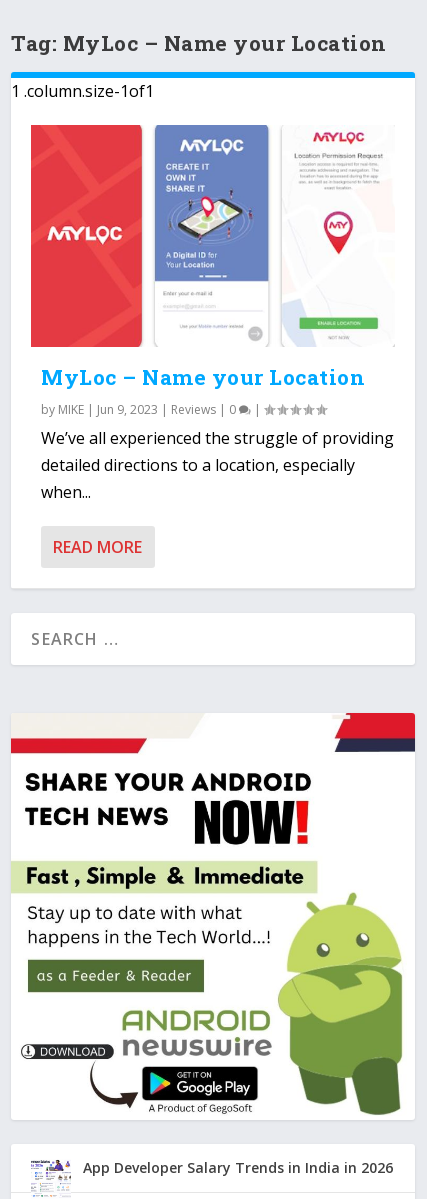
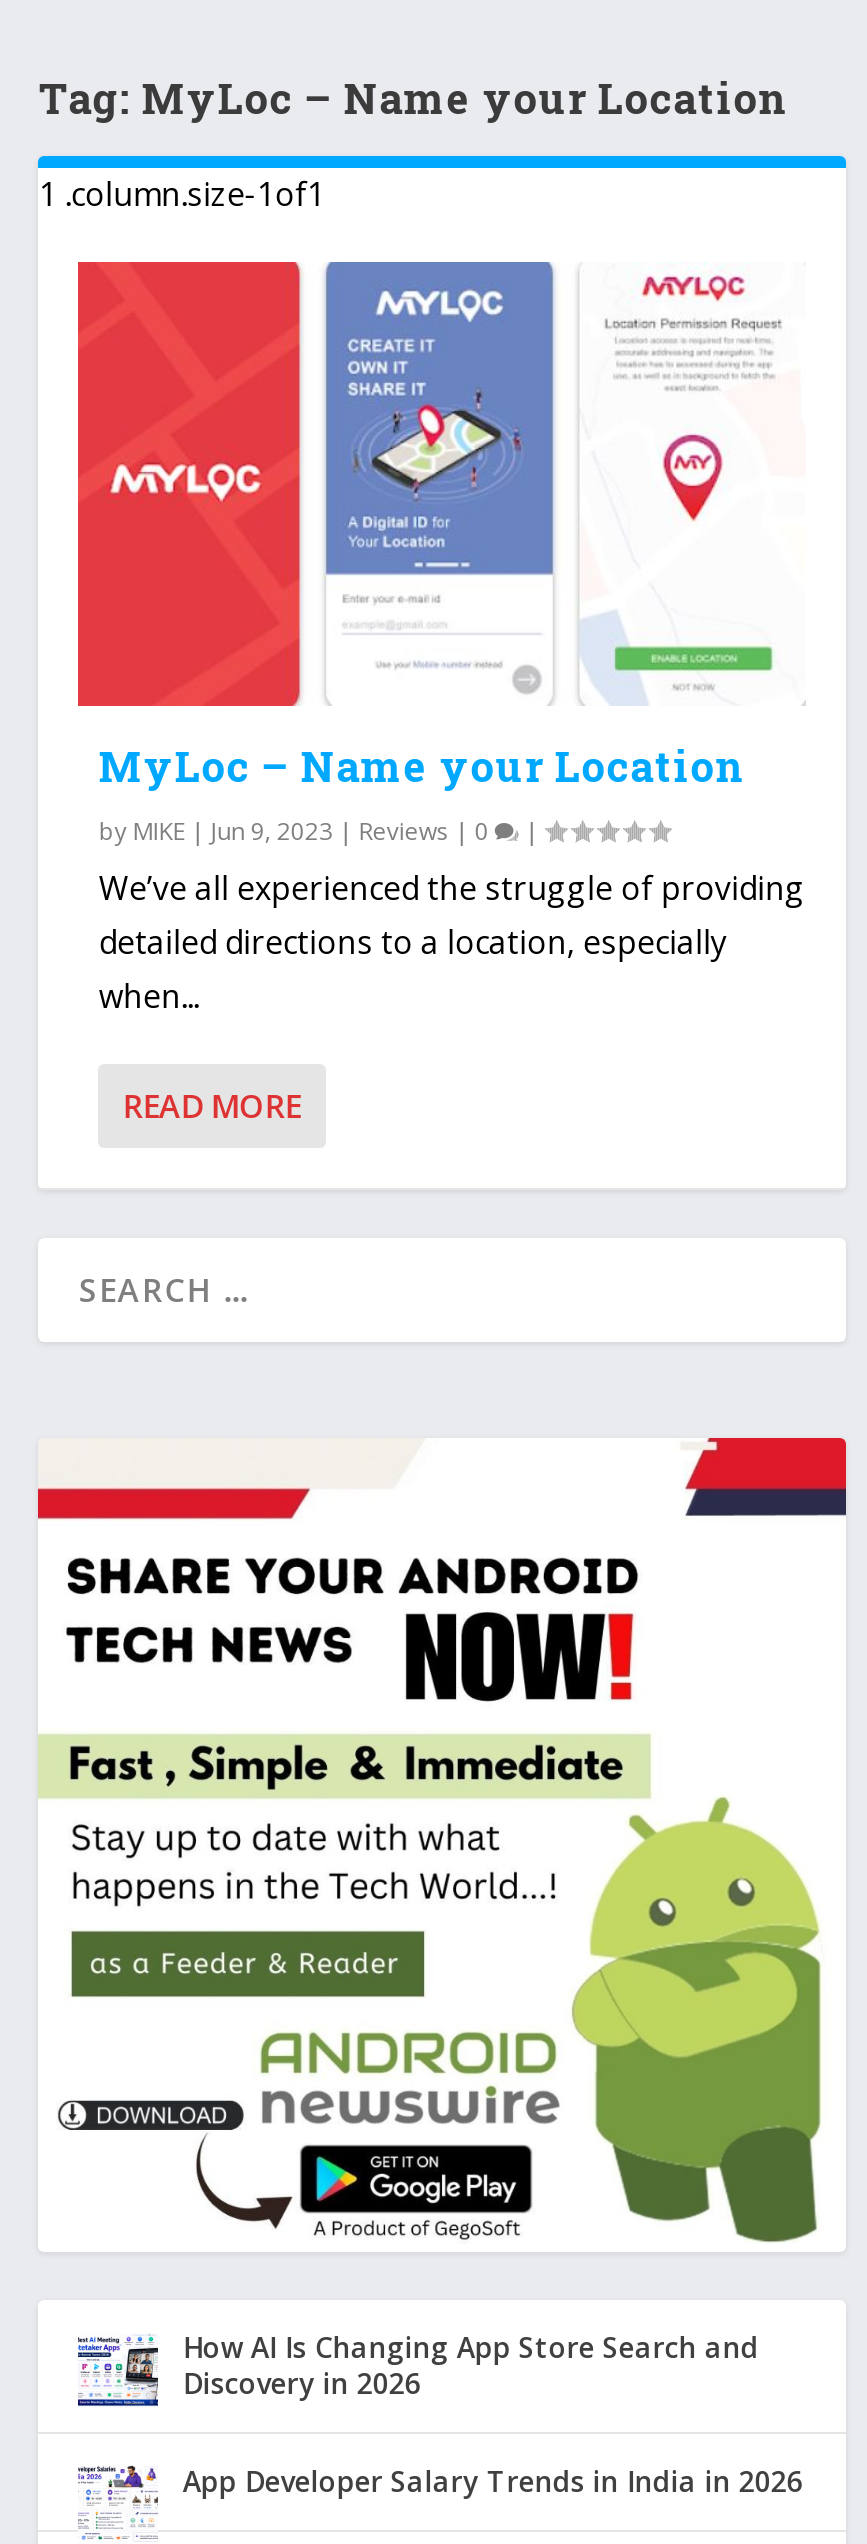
none -> [76,2328,759,2408] [image] | How AI Is Changing App Store Search and | Discovery in 2026

